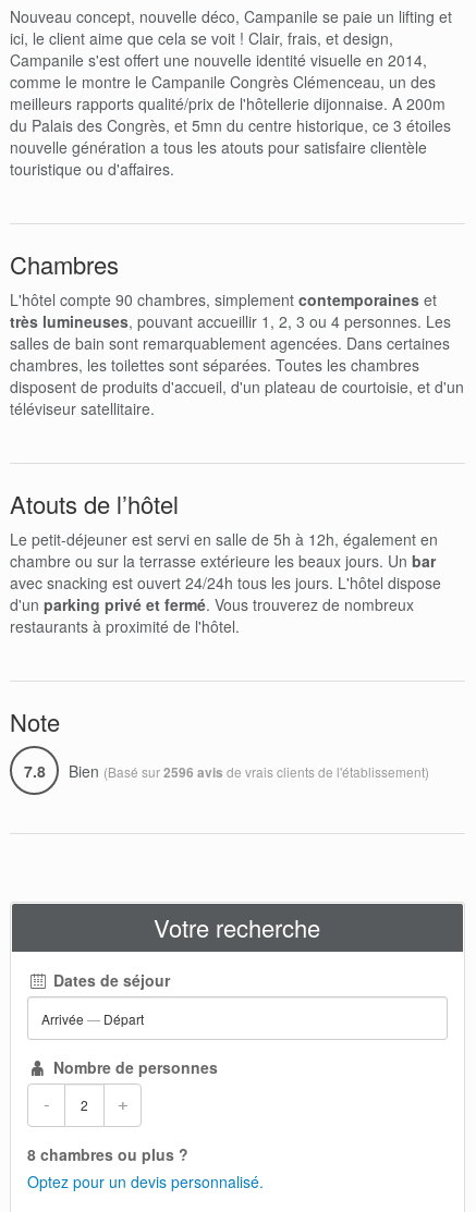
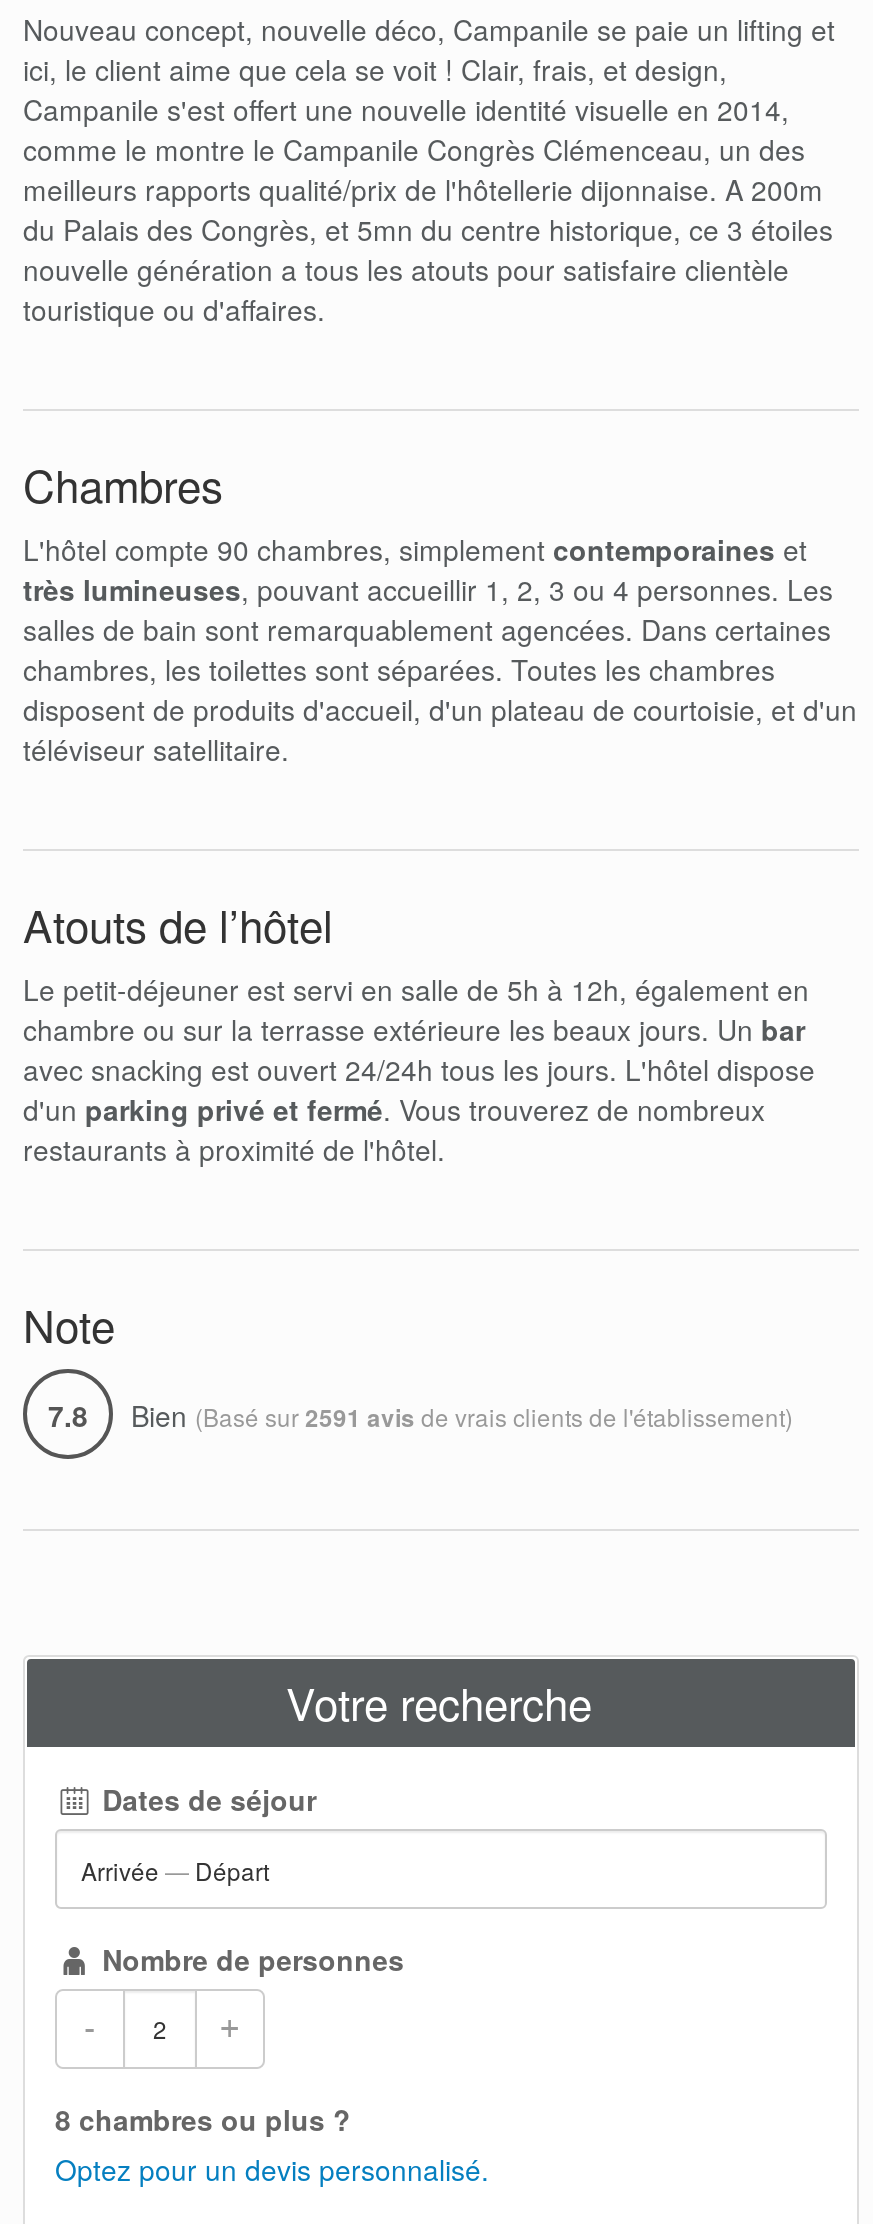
[64,760,429,782] Bien (Basé sur 2596 avis de vrais clients de l'établissement) -> [123,1395,793,1435] Bien (Basé sur 2591 avis de vrais clients de l'établissement)

